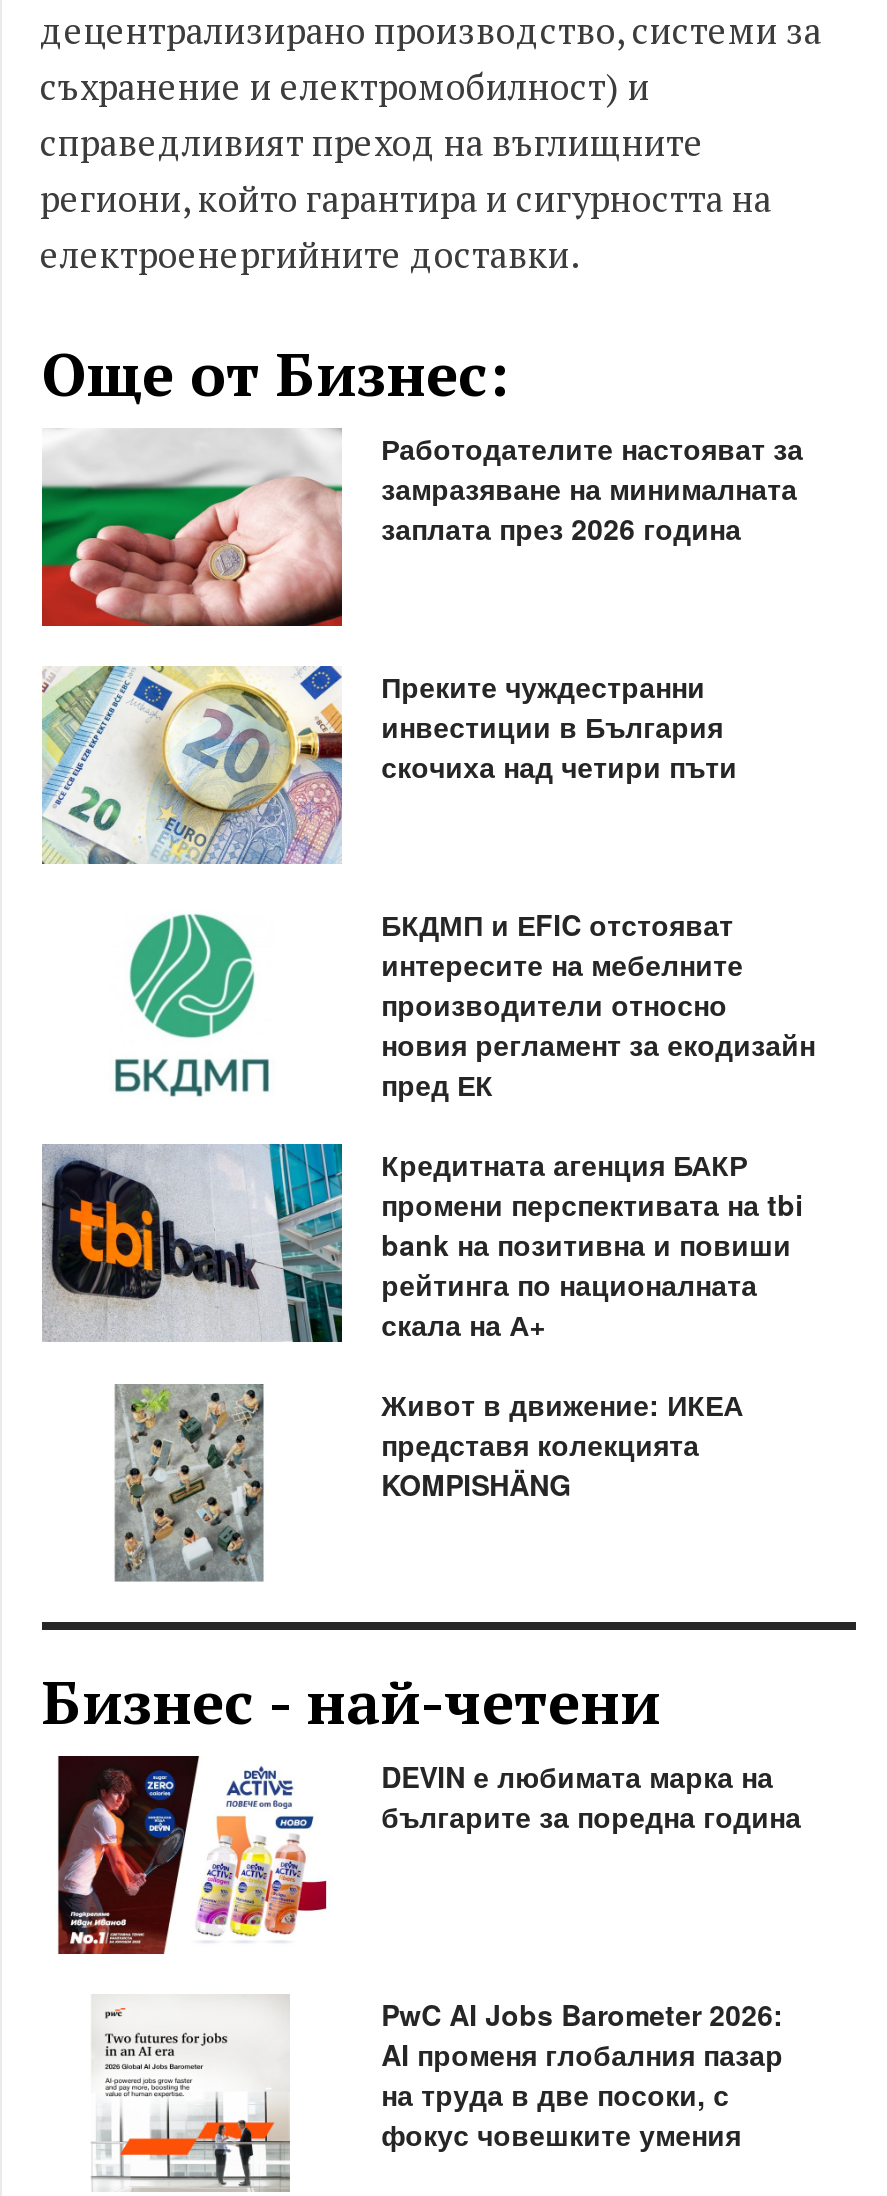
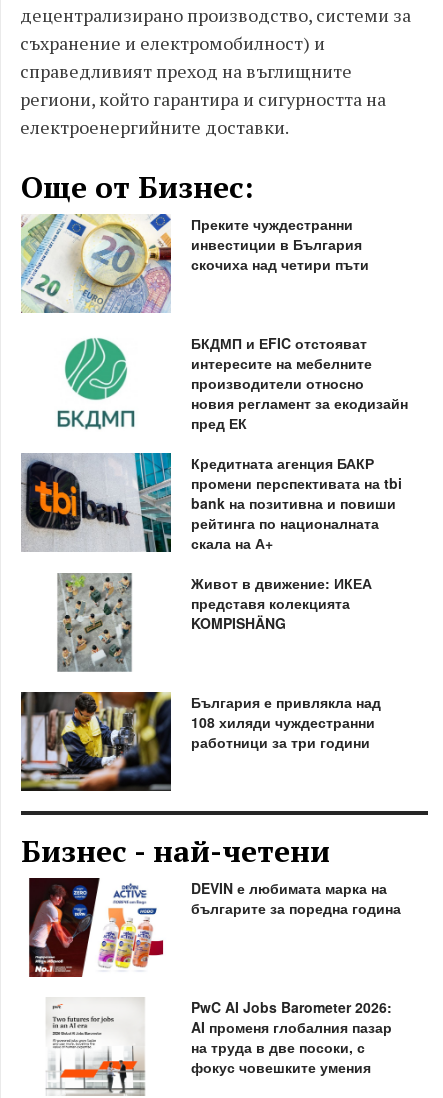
[40,428,803,628] [image] | Работодателите настояват за | замразяване на минималната | заплата през 2026 година -> none
moved [40,662,815,1504] -> [20,212,408,633]: [image] | Преките чуждестранни | инвестиции в България | ... | представя колекцията | KOMPISHÄNG
none -> [20,691,381,792] [image] | България е привлякла над | 108 хиляди чуждестранни | работници за три години

